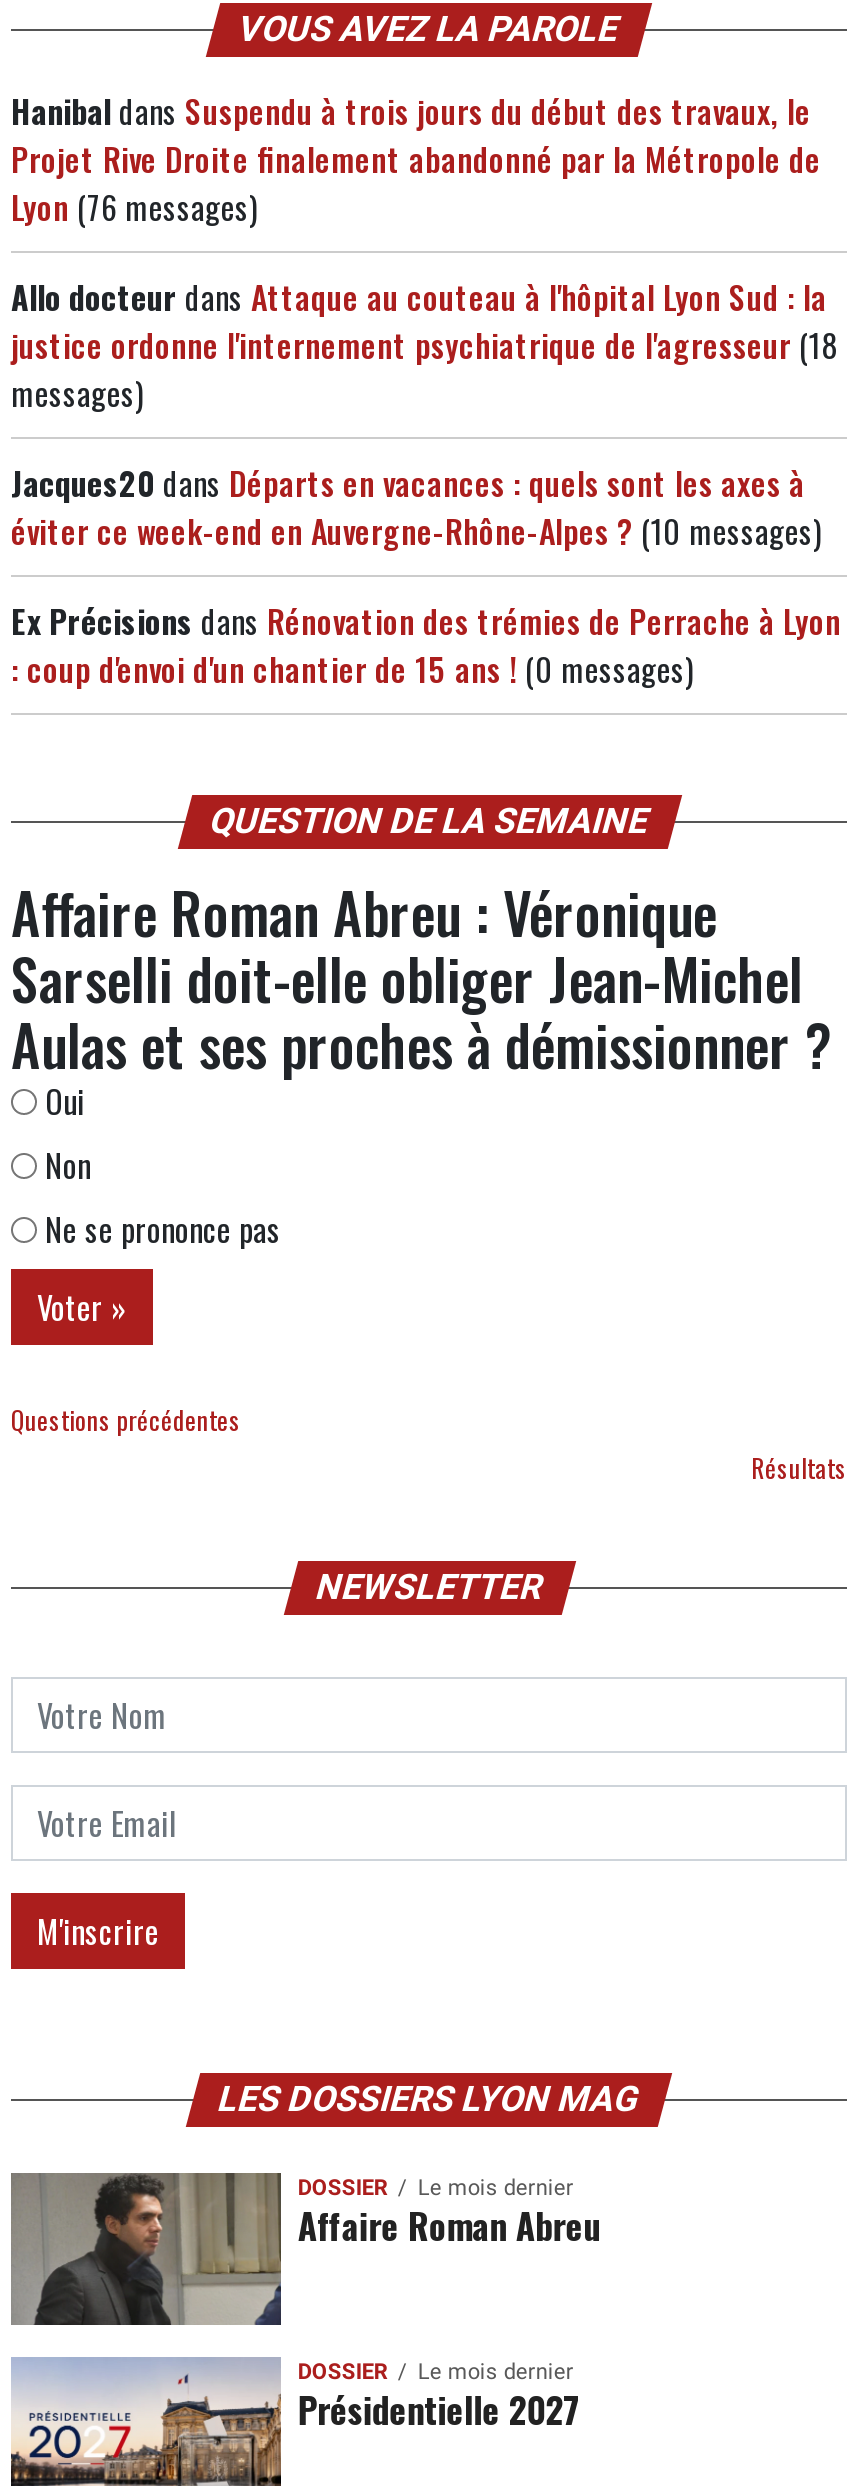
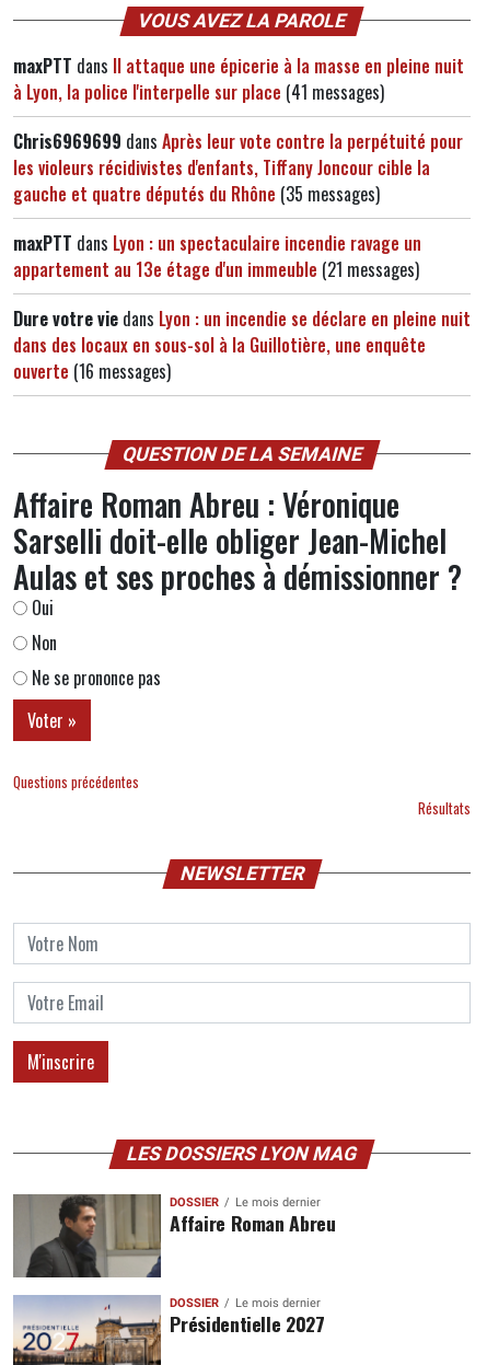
[11,88,821,232] Hanibal dans Suspendu à trois jours du début des travaux, le | Projet Rive Droite finalement abandonné par la Métropole de | Lyon (76 messages) -> [13,52,464,105] maxPTT dans Il attaque une épicerie à la masse en pleine nuit | à Lyon, la police l'interpelle sur place (41 messages)
[11,274,837,418] Allo docteur dans Attaque au couteau à l'hôpital Lyon Sud : la | justice ordonne l'internement psychiatrique de l'agresseur (18 | messages) -> [13,128,463,207] Chris6969699 dans Après leur vote contre la perpétuité pour | les violeurs récidivistes d'enfants, Tiffany Joncour cible la | gauche et quatre députés du Rhône (35 messages)
[11,460,821,556] Jacques20 dans Départs en vacances : quels sont les axes à | éviter ce week-end en Auvergne-Rhône-Alpes ? (10 messages) -> [13,230,421,282] maxPTT dans Lyon : un spectaculaire incendie ravage un | appartement au 13e étage d'un immeuble (21 messages)
[11,598,841,694] Ex Précisions dans Rénovation des trémies de Perrache à Lyon | : coup d'envoi d'un chantier de 15 ans ! (0 messages) -> [13,305,471,384] Dure votre vie dans Lyon : un incendie se déclare en pleine nuit | dans des locaux en sous-sol à la Guillotière, une enquête | ouverte (16 messages)

